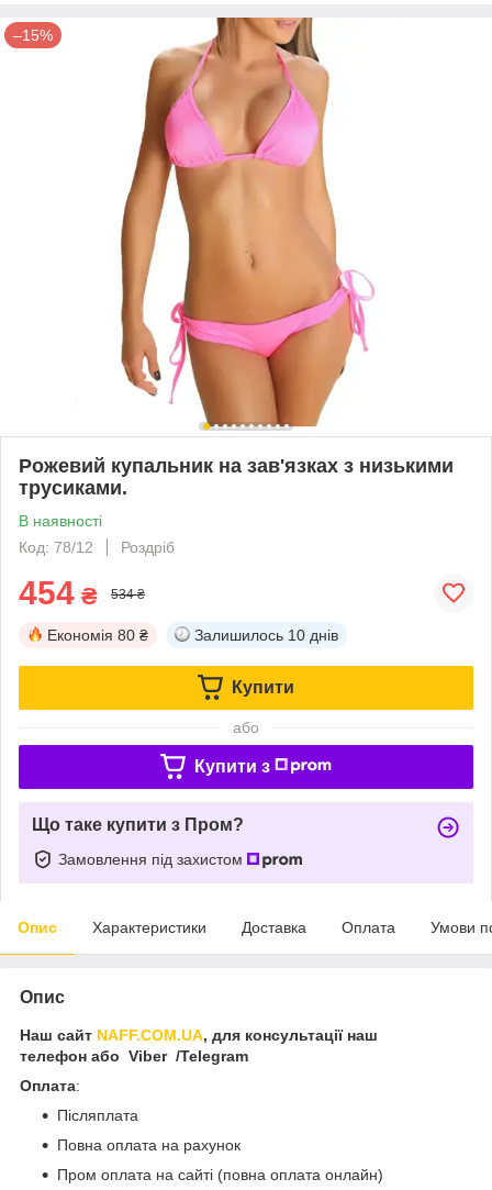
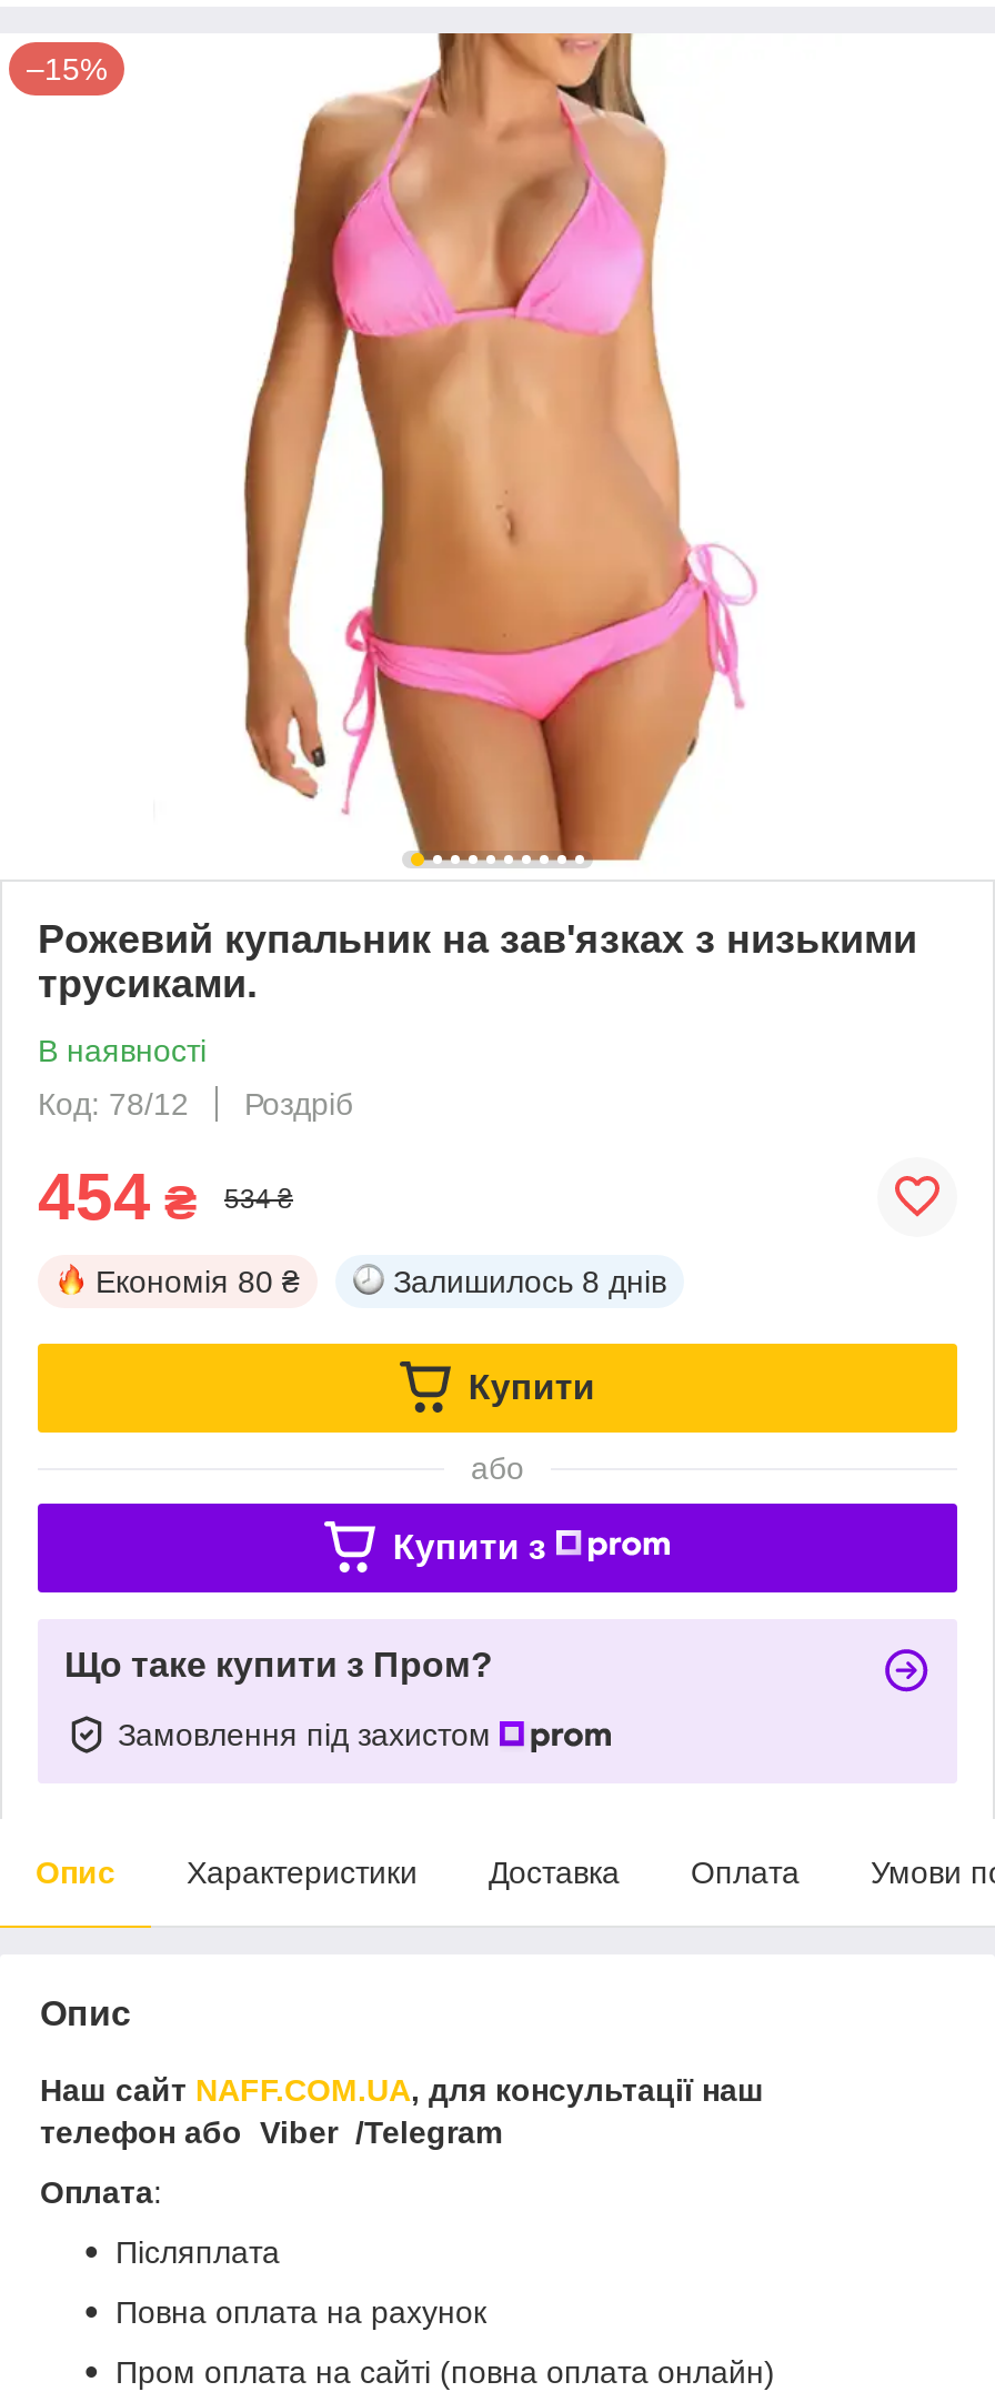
[194,626,338,644] Залишилось 10 днів -> [393,1263,666,1299] Залишилось 8 днів

